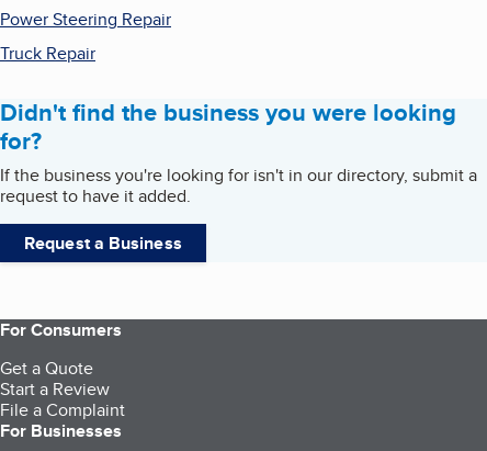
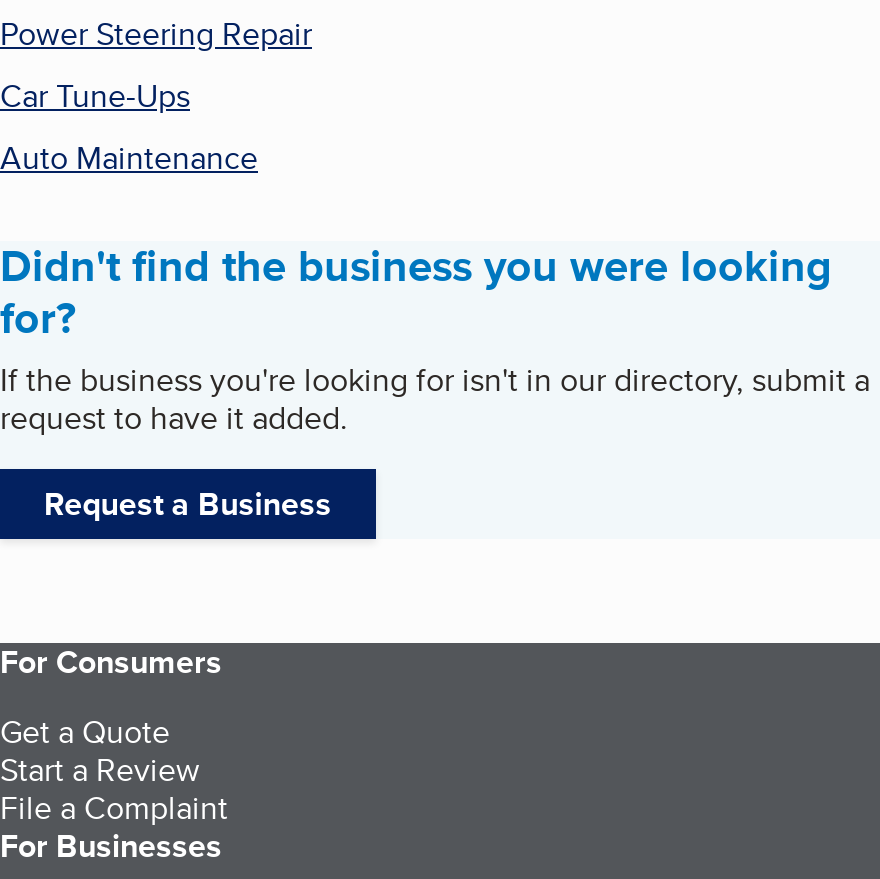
[0,40,95,66] Truck Repair -> [0,73,258,181] Car Tune-Ups | Auto Maintenance

